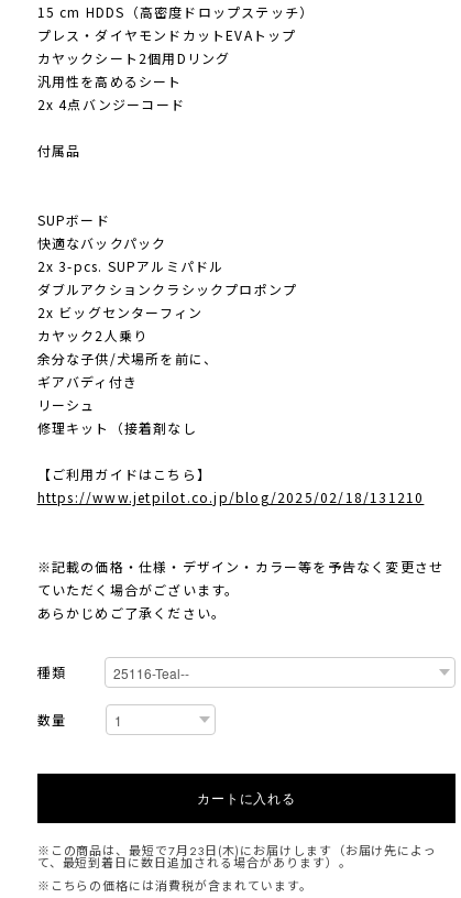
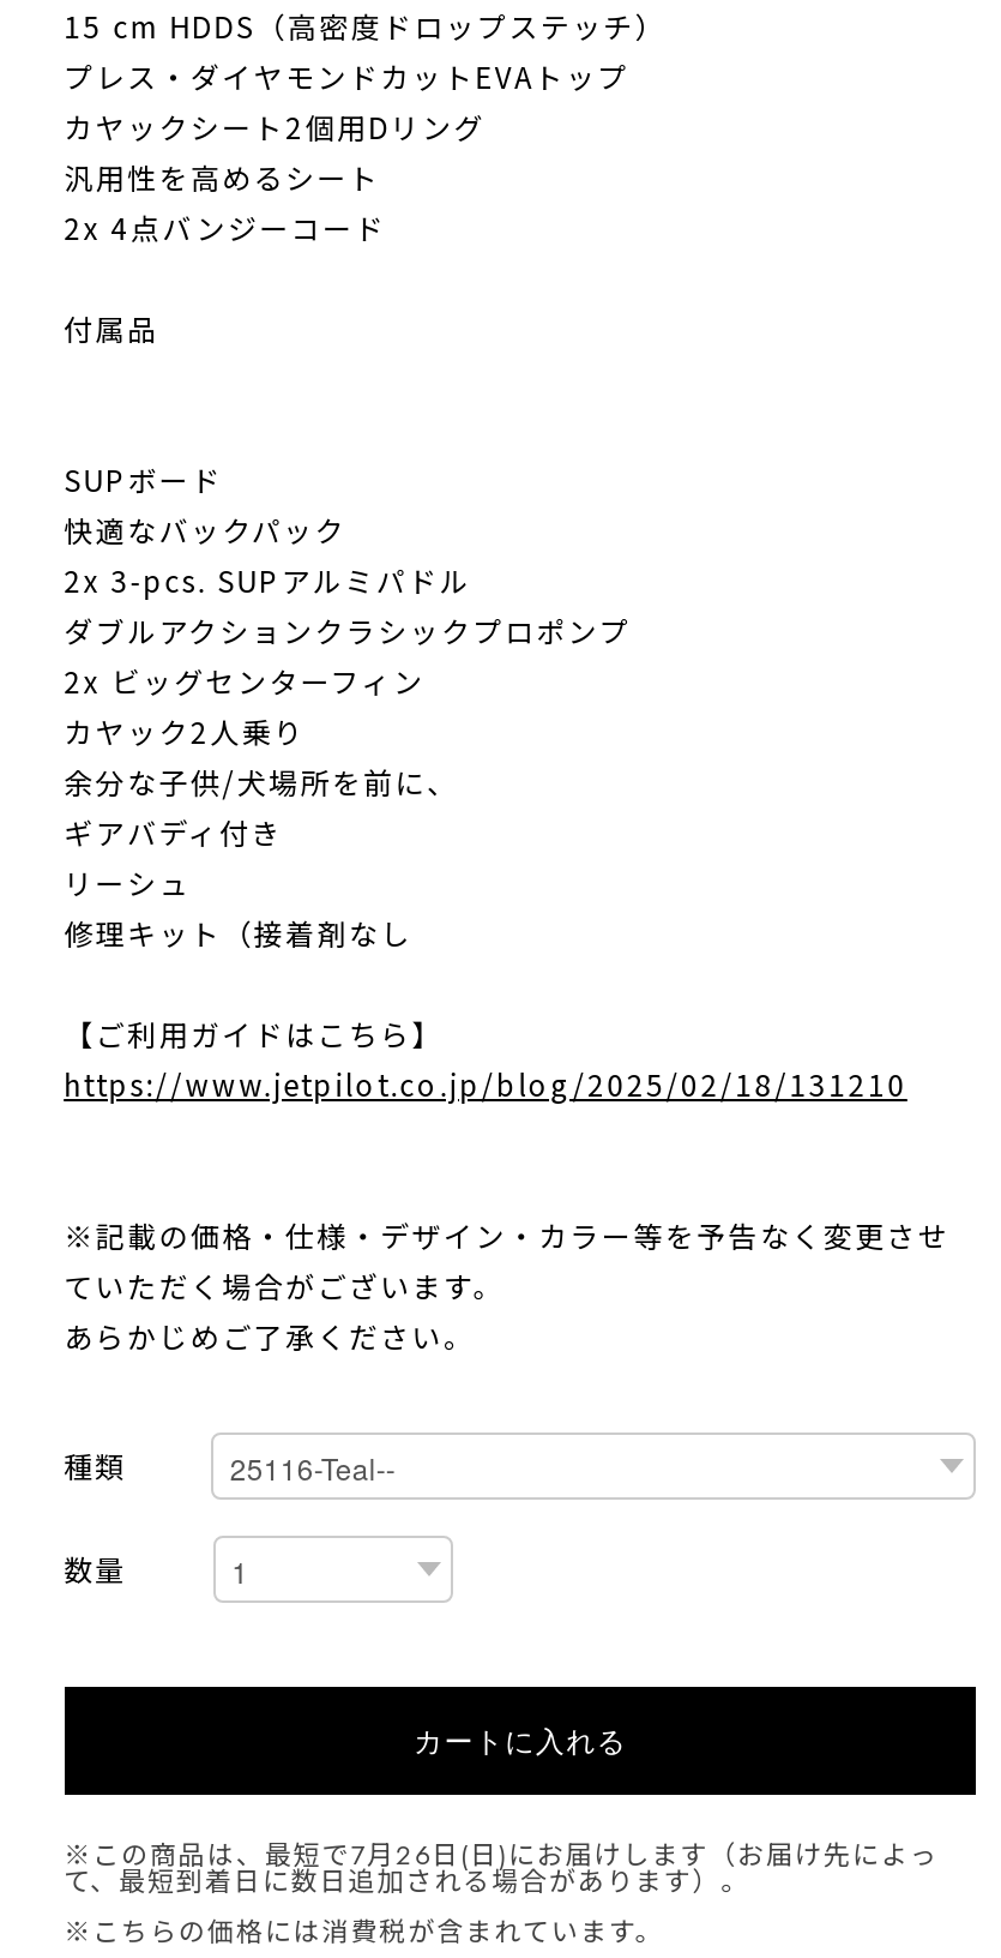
[37,842,437,859] ※この商品は、最短で7月23日(木)にお届けします（お届け先によっ -> [64,1836,938,1874] ※この商品は、最短で7月26日(日)にお届けします（お届け先によっ

